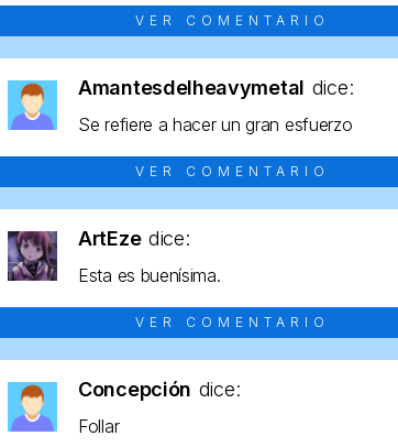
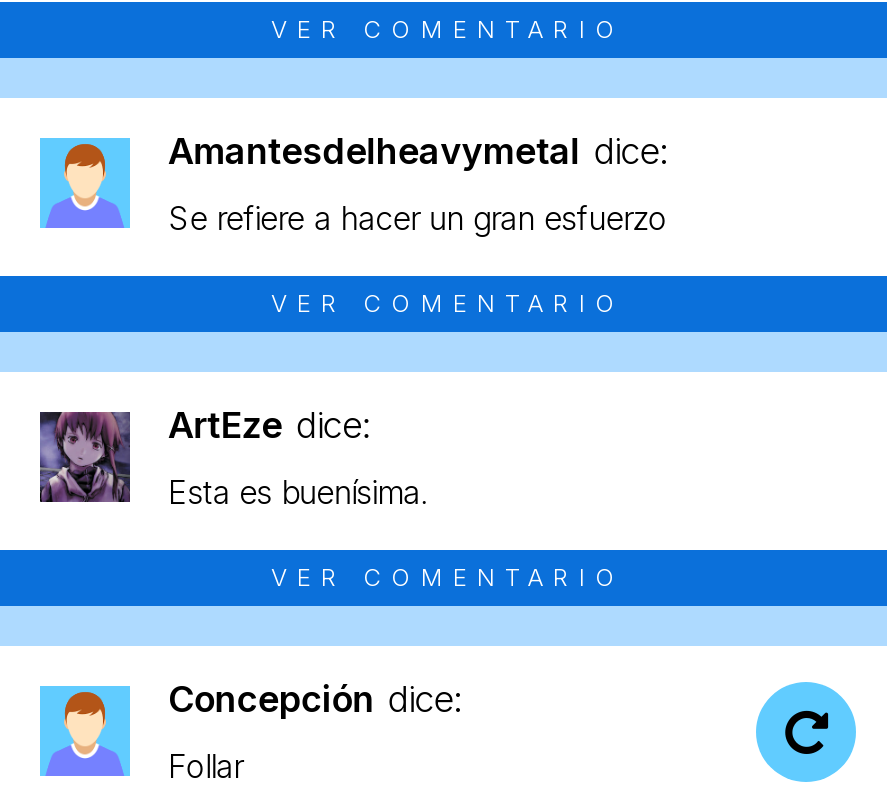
none -> [754,680,858,784] [image]

